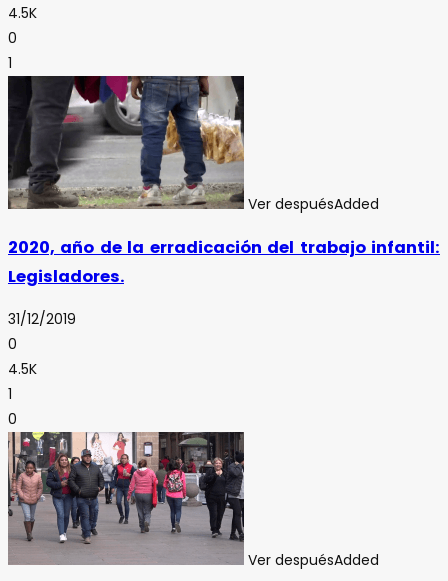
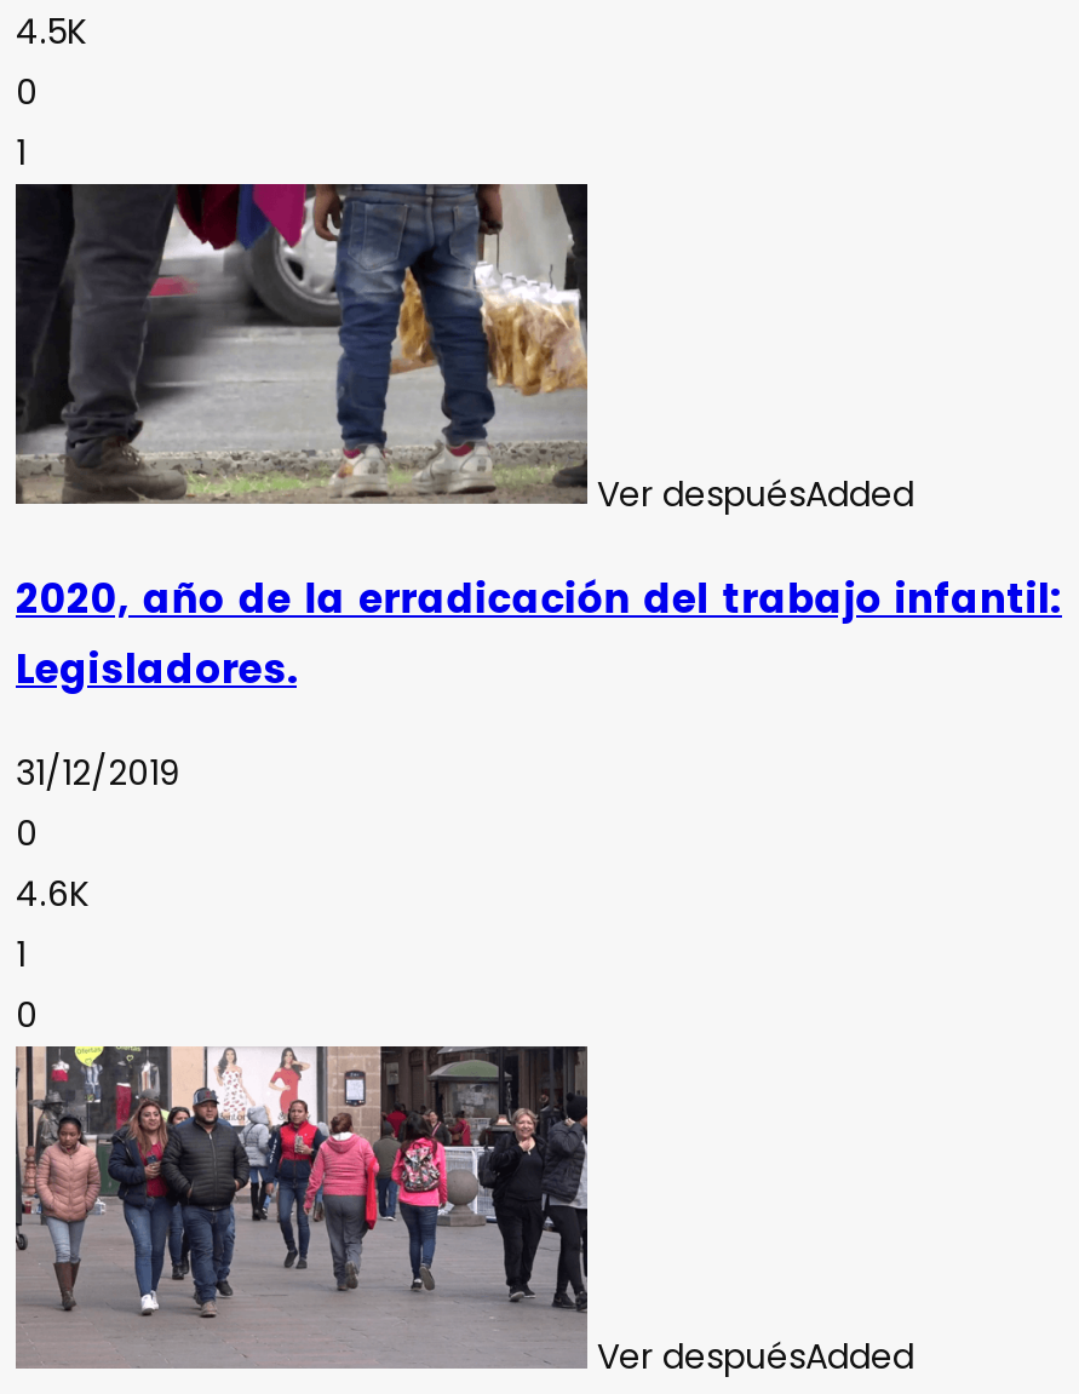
[8,359,37,379] 4.5K -> [16,870,88,918] 4.6K

